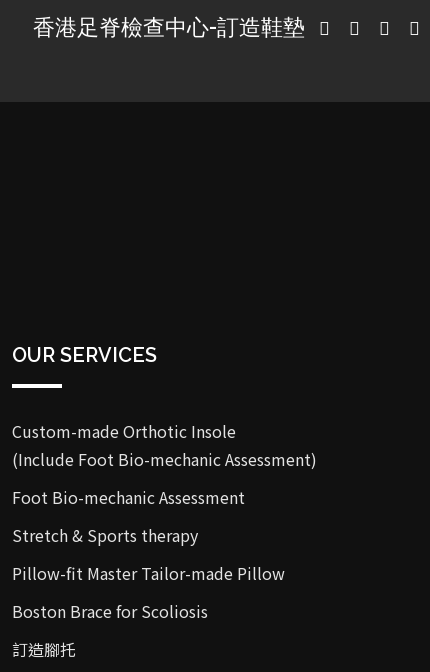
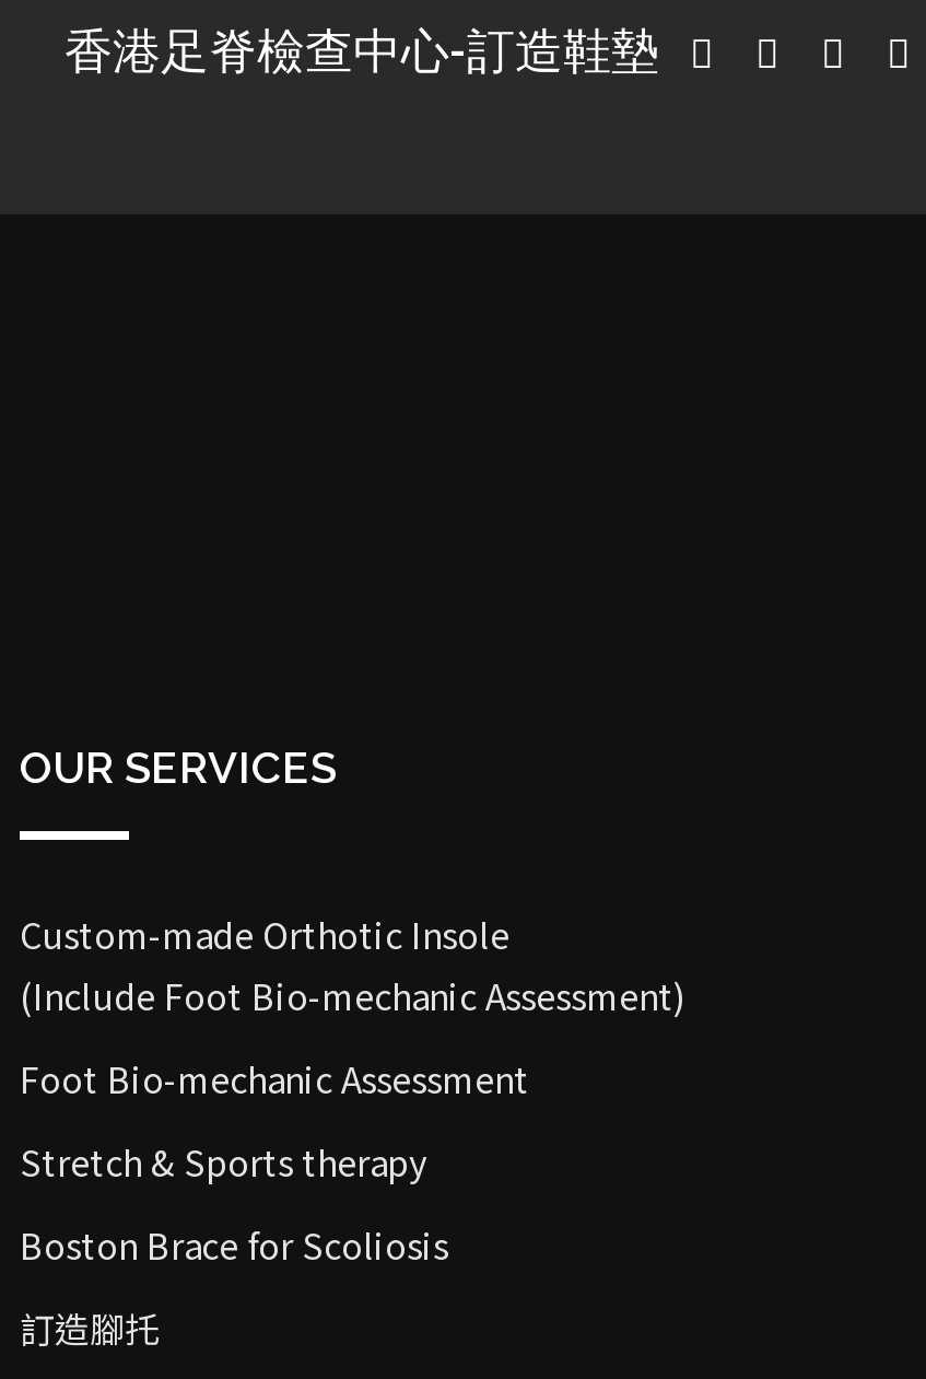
[12,561,285,585] Pillow-fit Master Tailor-made Pillow -> none

